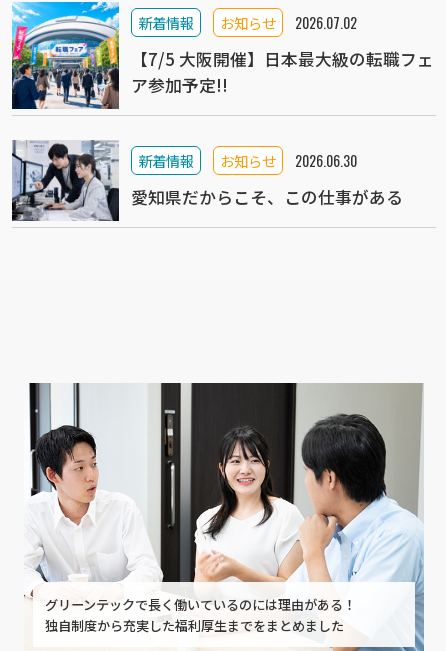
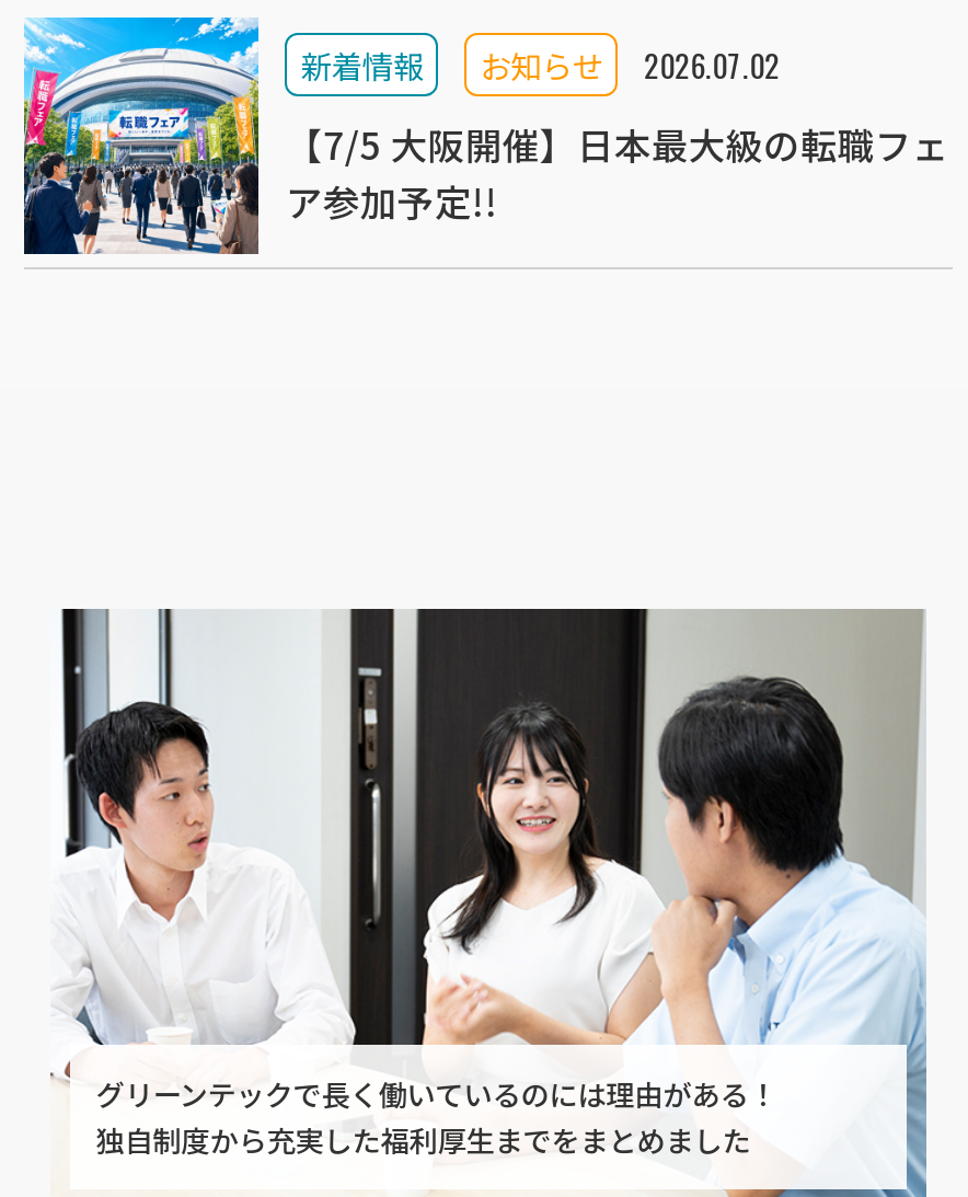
[12,139,403,222] [image] | 新着情報 | お知らせ | 2026.06.30 | 愛知県だからこそ、この仕事がある -> none

